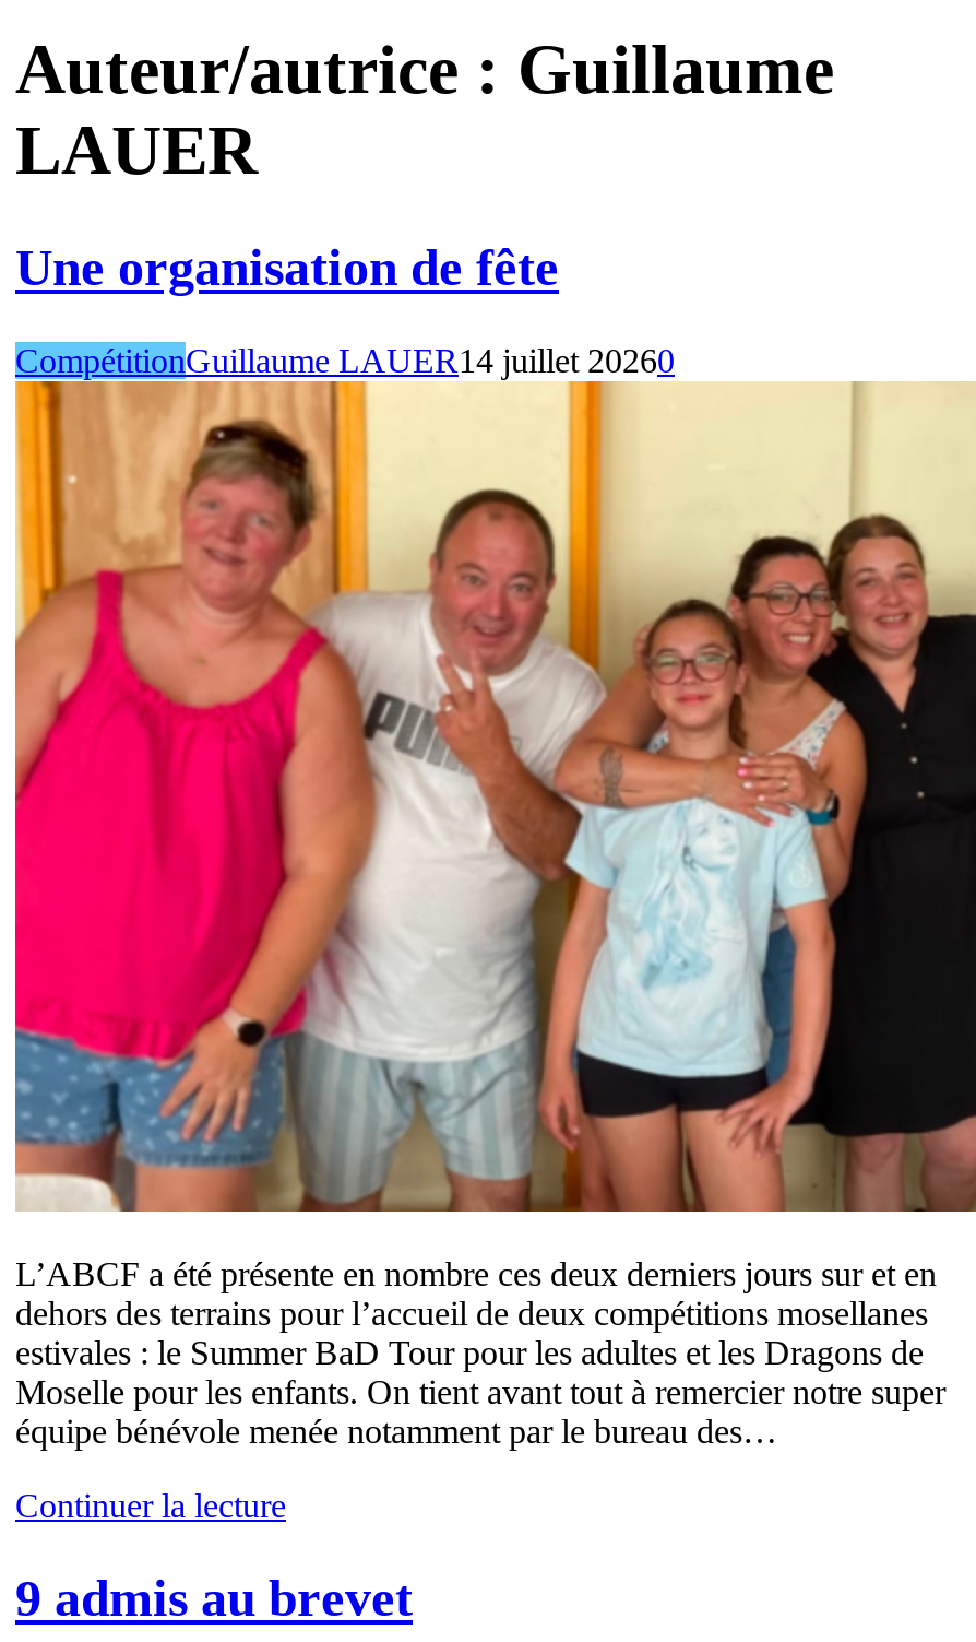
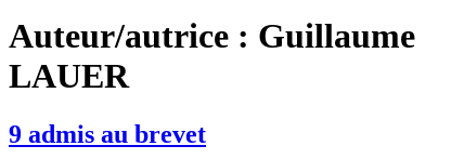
[15,239,675,379] Une organisation de fête | CompétitionGuillaume LAUER 14 juillet 20260 -> none
[13,379,969,1524] [image] | L’ABCF a été présente en nombre ces deux derniers jours sur et en | dehors des terrains pour l’accueil de deux compétitions mosellanes | estivales : le Summer BaD Tour pour les adultes et les Dragons de | Moselle pour les enfants. On tient avant tout à remercier notre super | équipe bénévole menée notamment par le bureau des… | Continuer la lecture -> none

